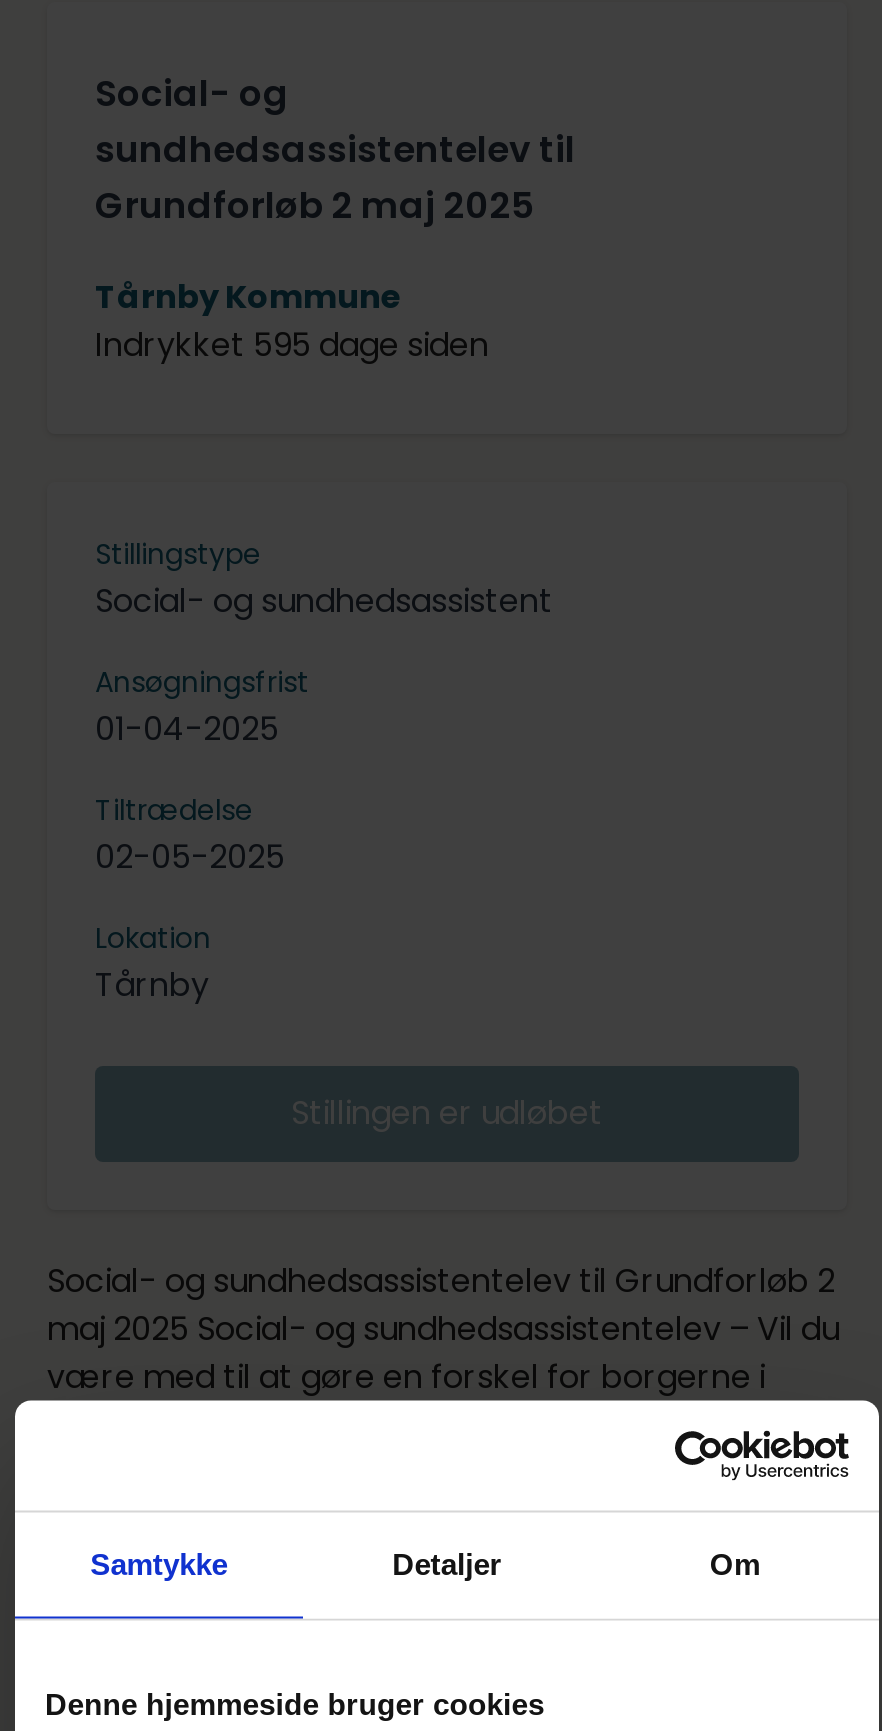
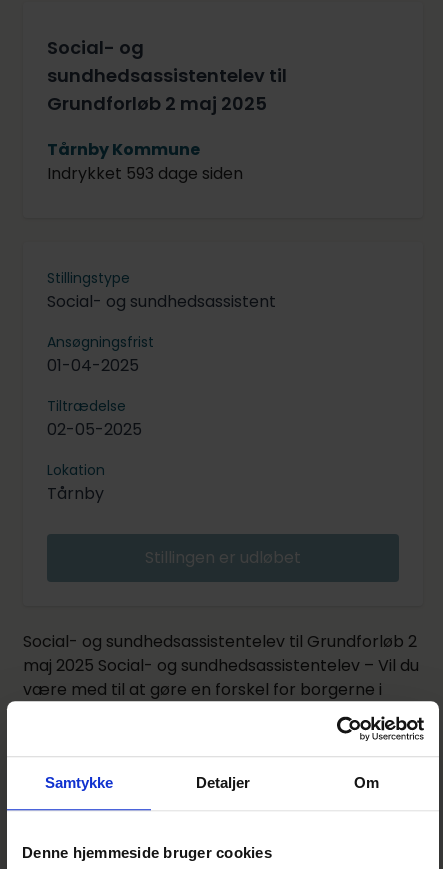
[95,322,489,368] Indrykket 595 dage siden -> [47,162,243,185] Indrykket 593 dage siden

